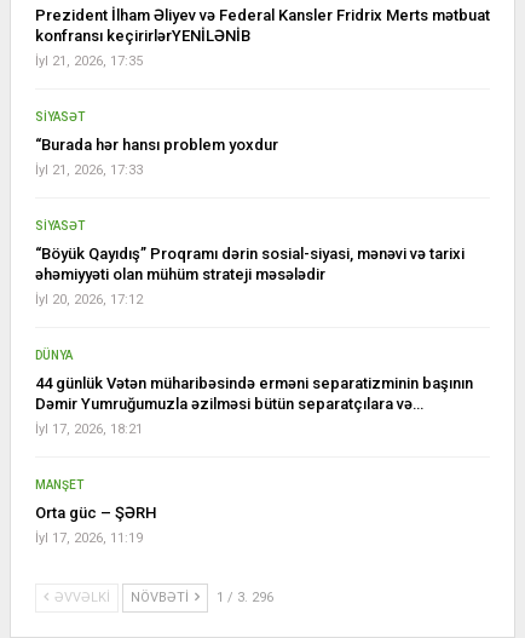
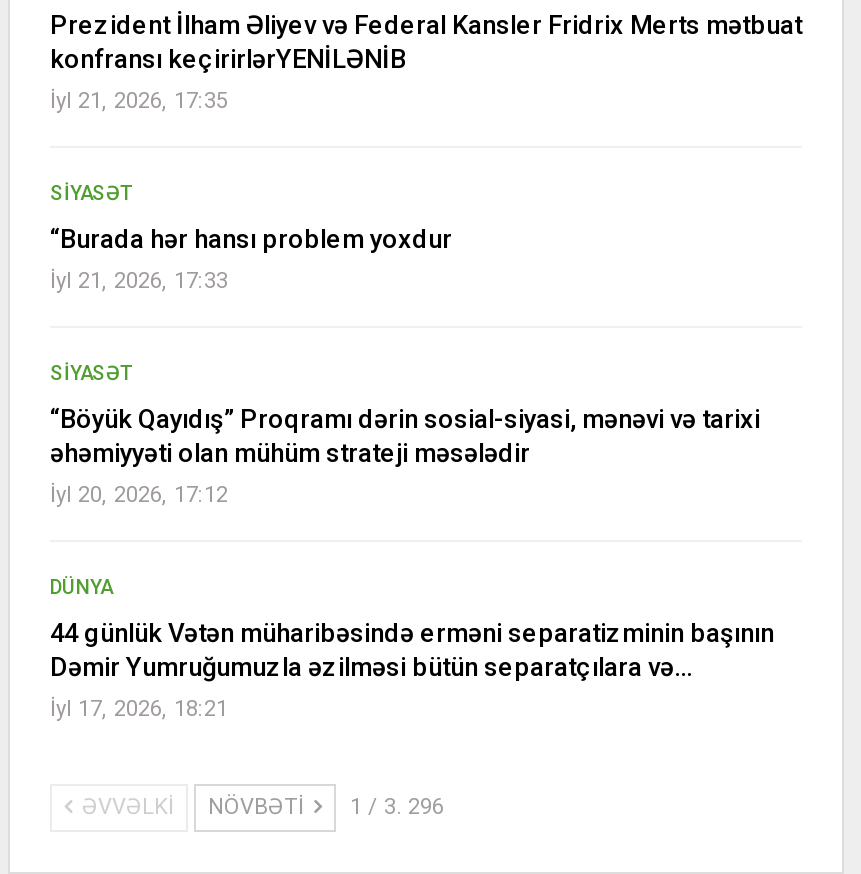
[35,478,156,546] MANŞET | Orta güc – ŞƏRH | İyl 17, 2026, 11:19 -> none

